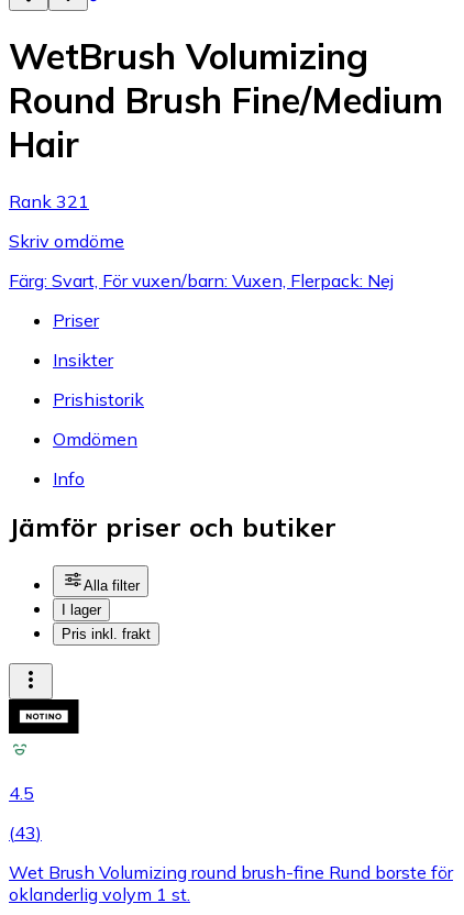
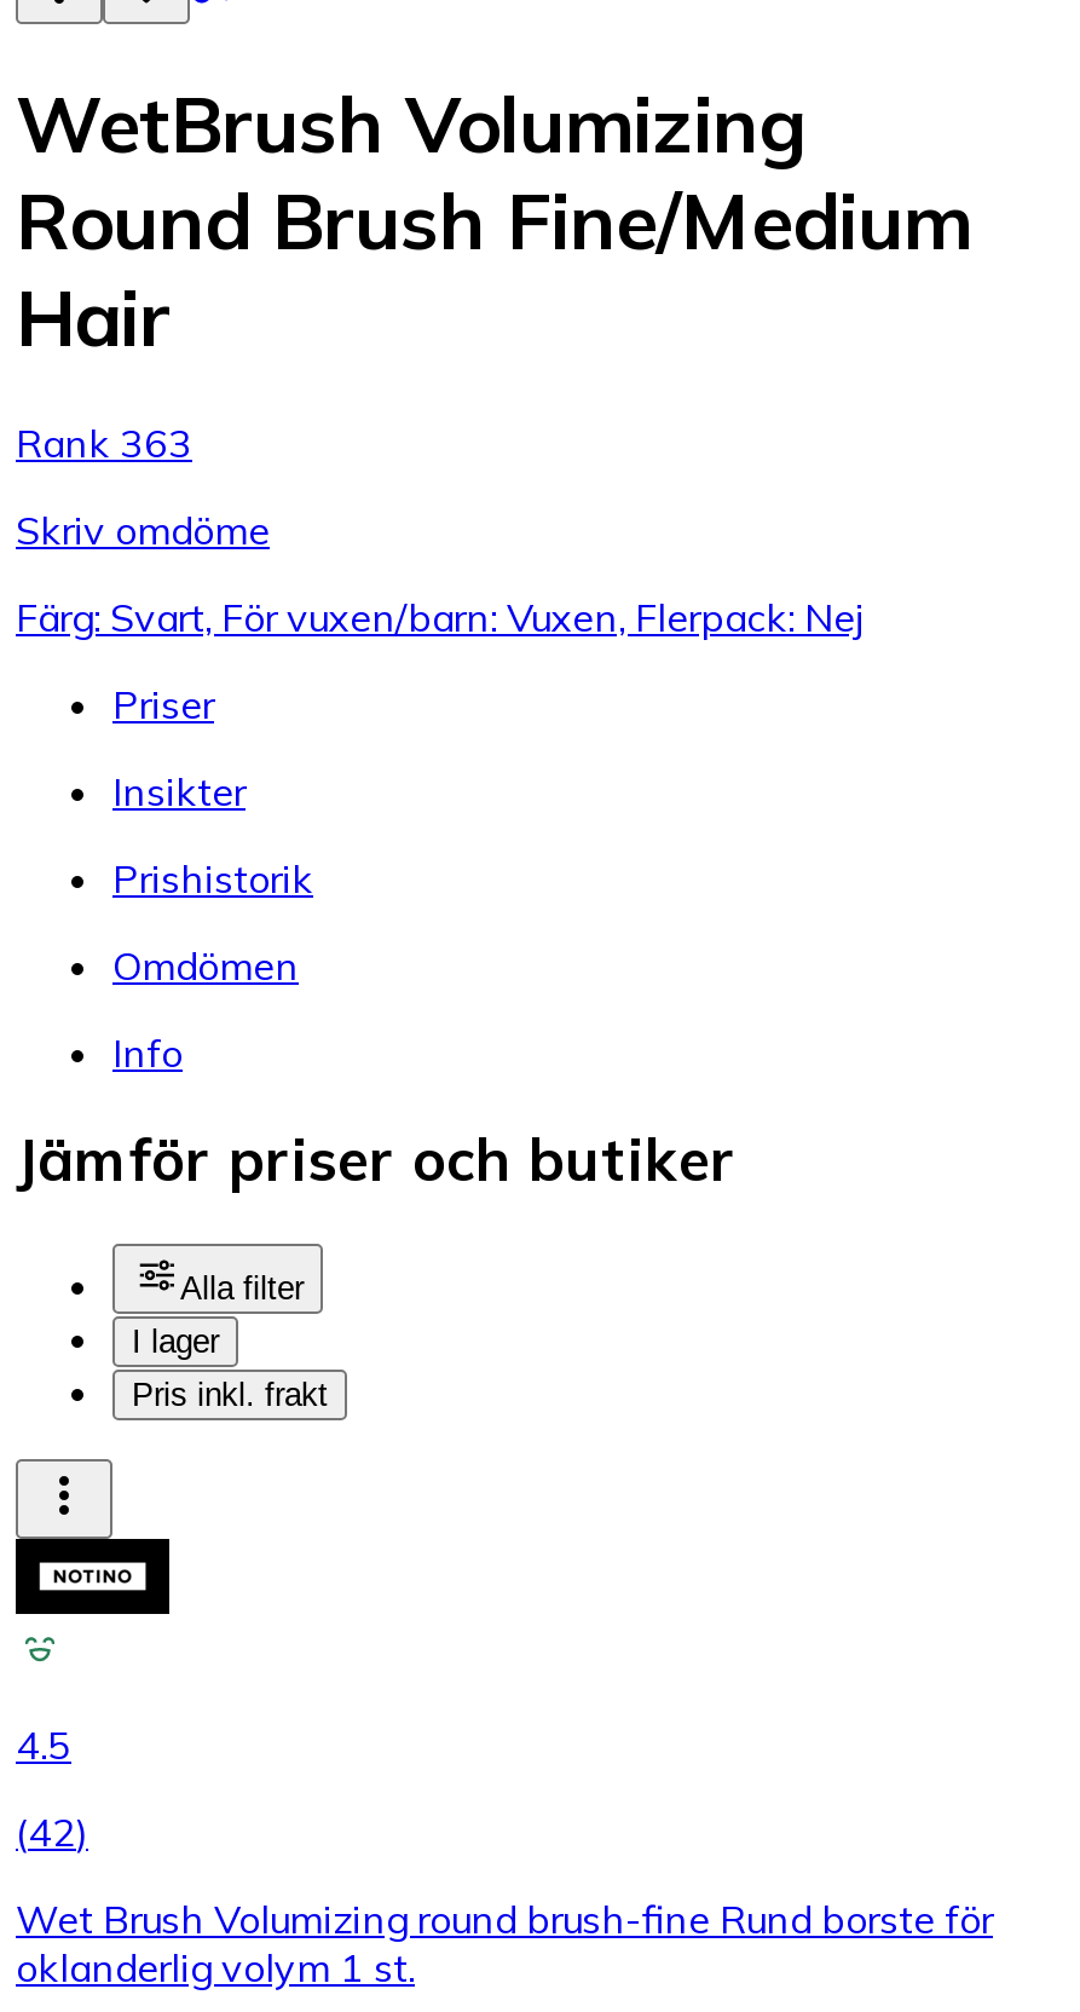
[9,190,89,212] Rank 321 -> [16,417,192,466] Rank 363
[9,822,42,844] (43) -> [16,1808,88,1857] (42)

